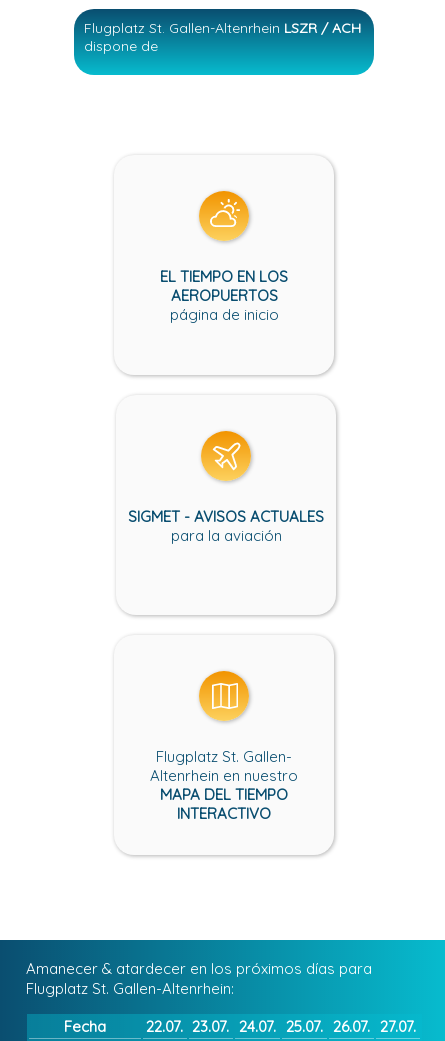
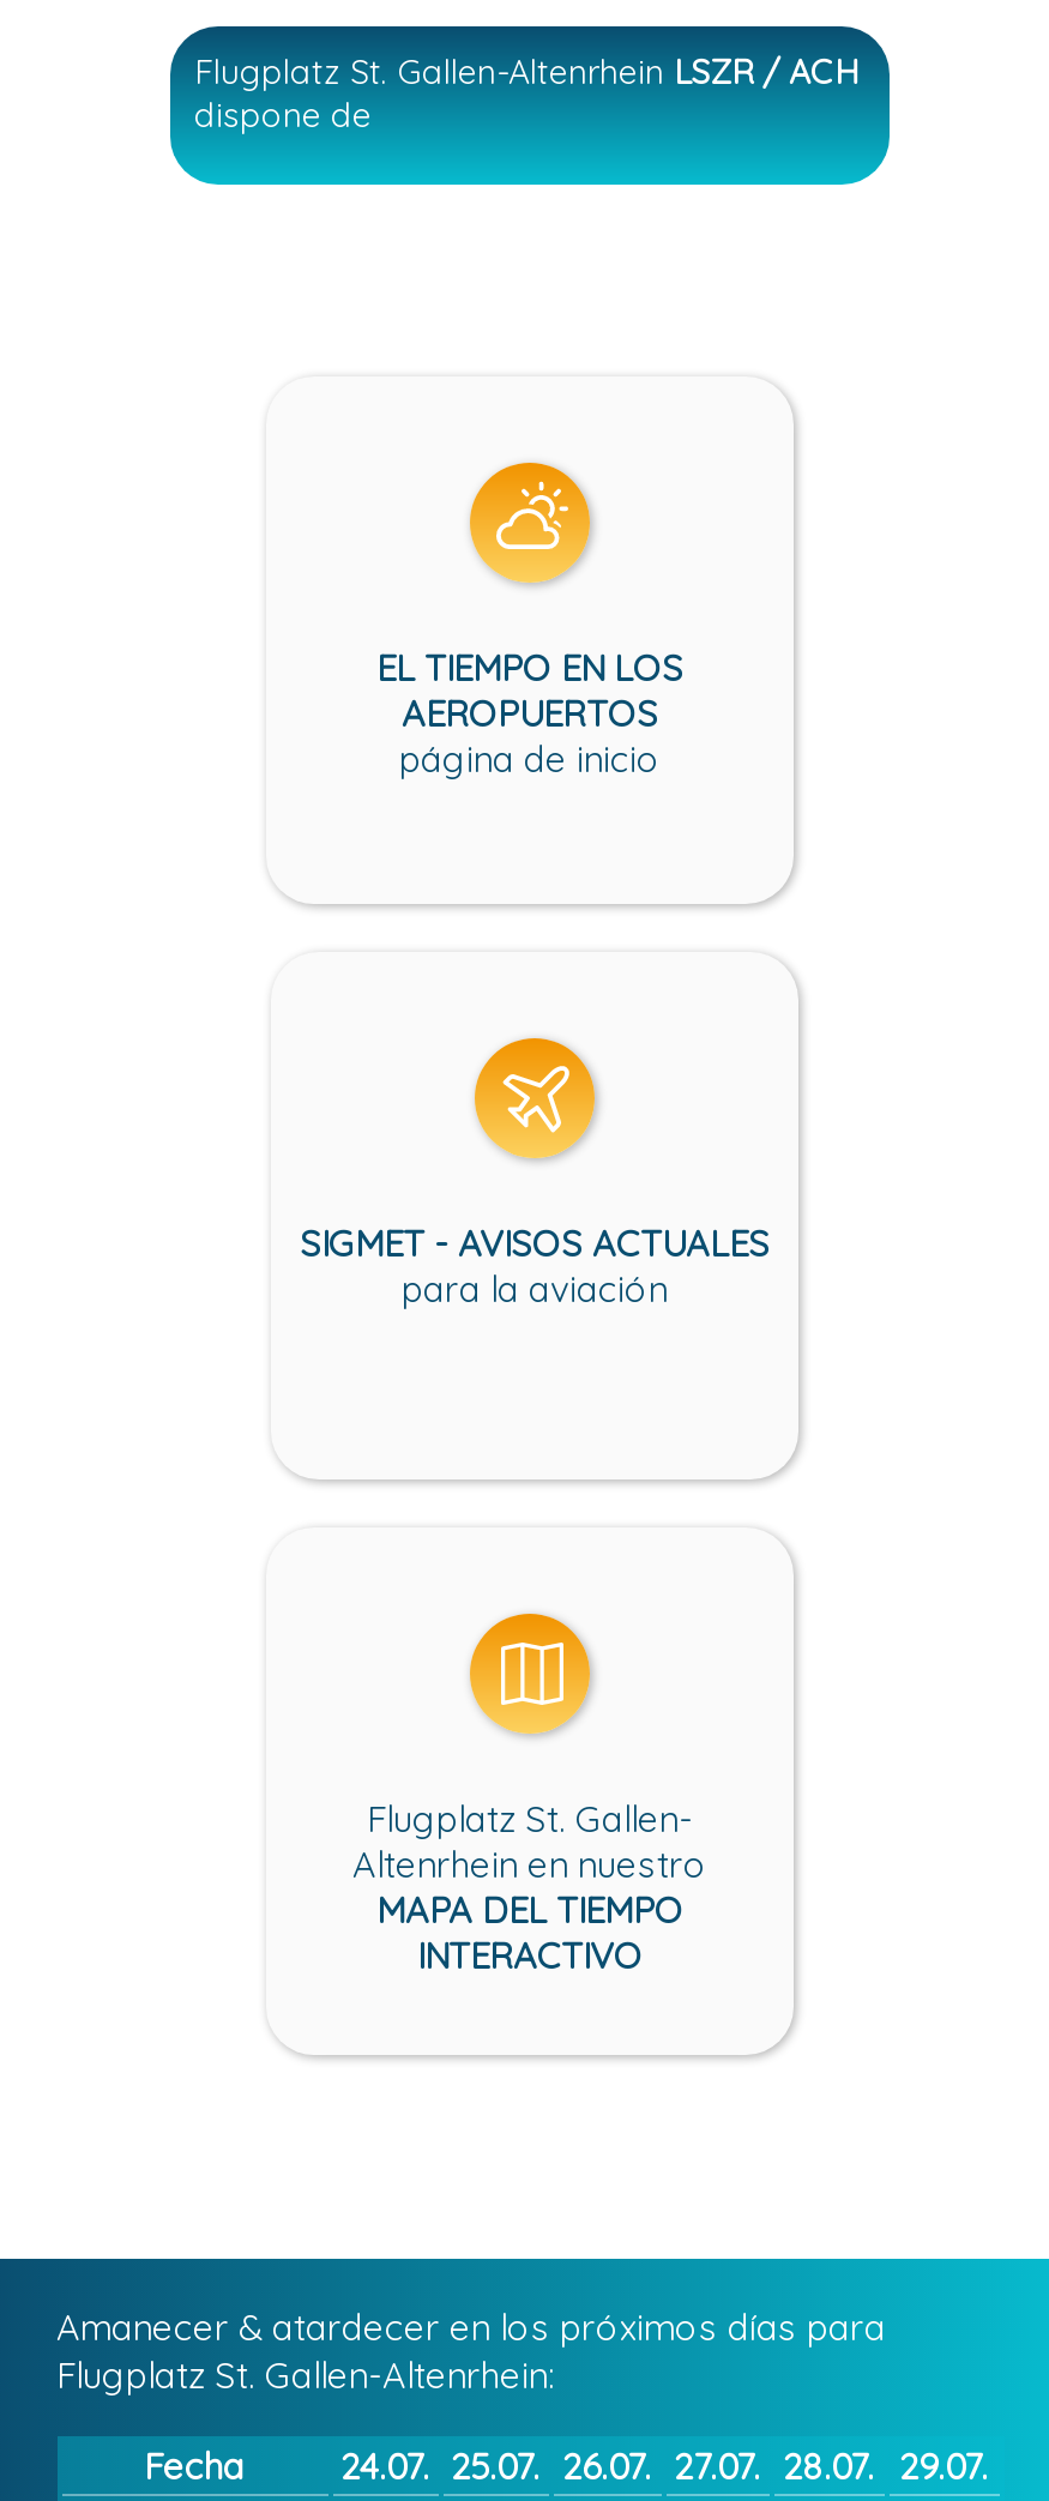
[146,1017,415,1036] 22.07. 23.07. 24.07. 25.07. 26.07. 27.07. -> [340,2444,988,2490] 24.07. 25.07. 26.07. 27.07. 28.07. 29.07.

